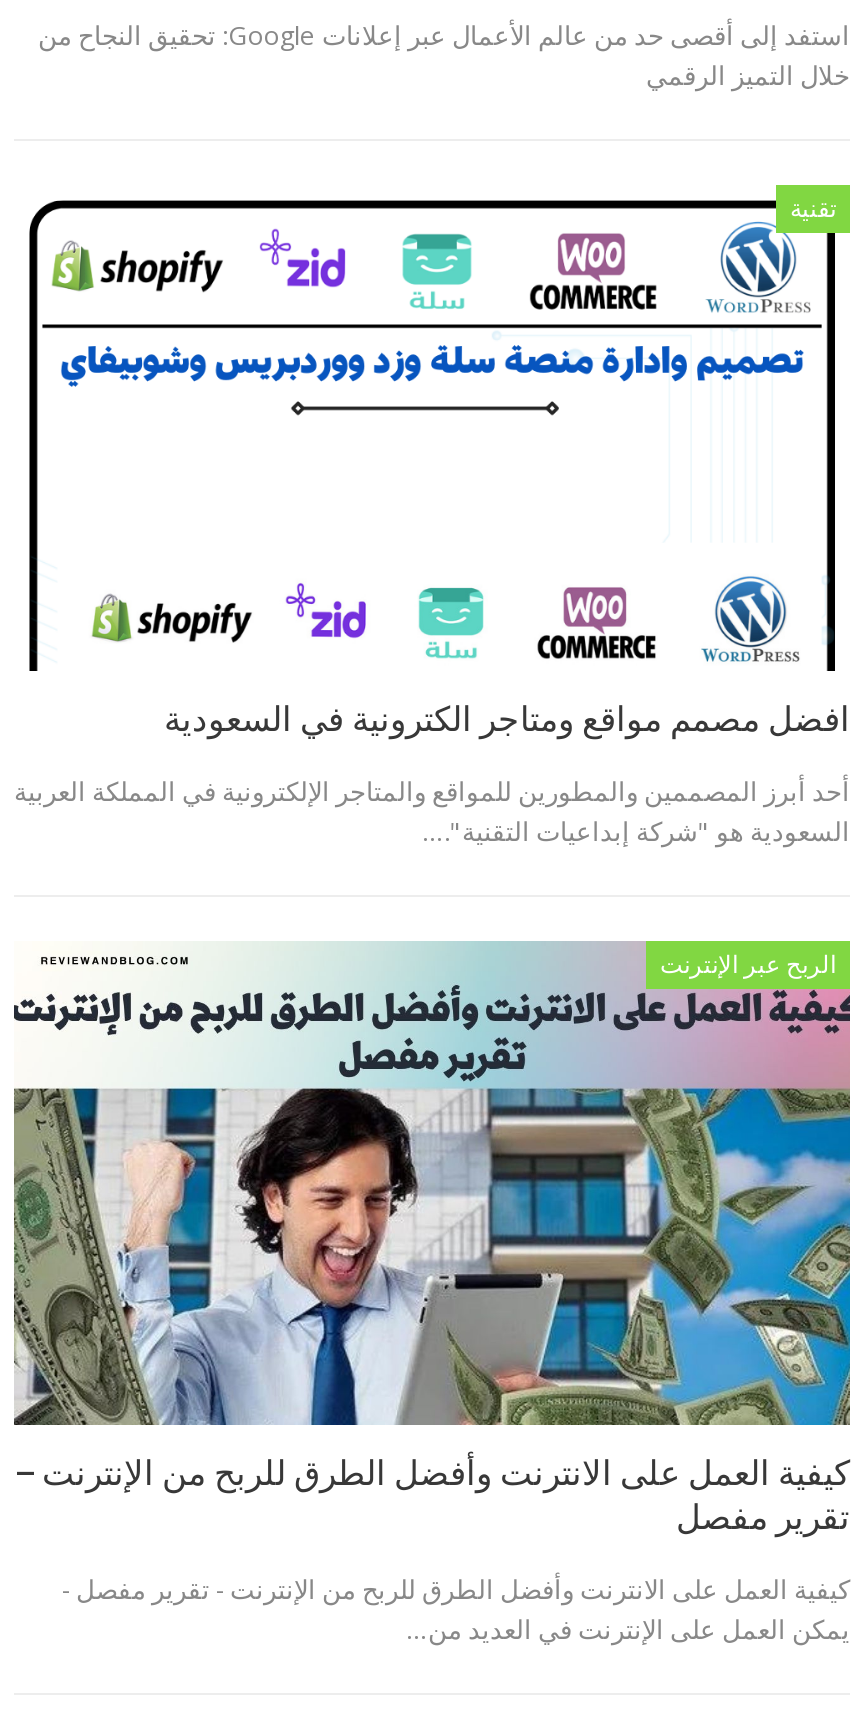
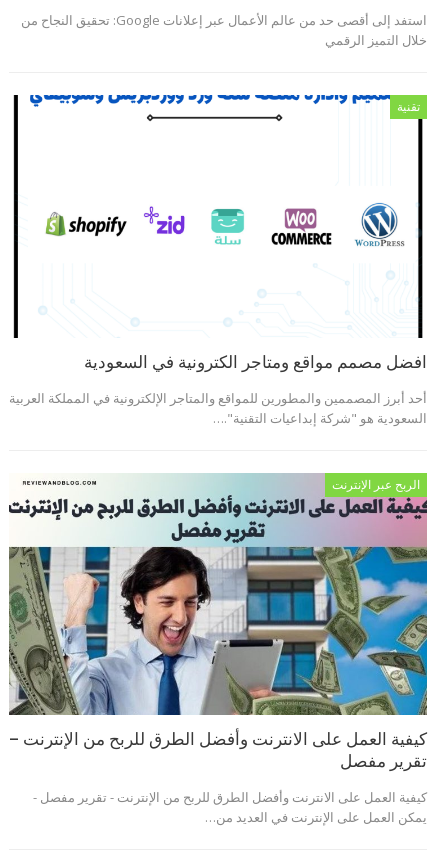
[24,185,842,673] [image] -> [13,94,424,339] [image]

